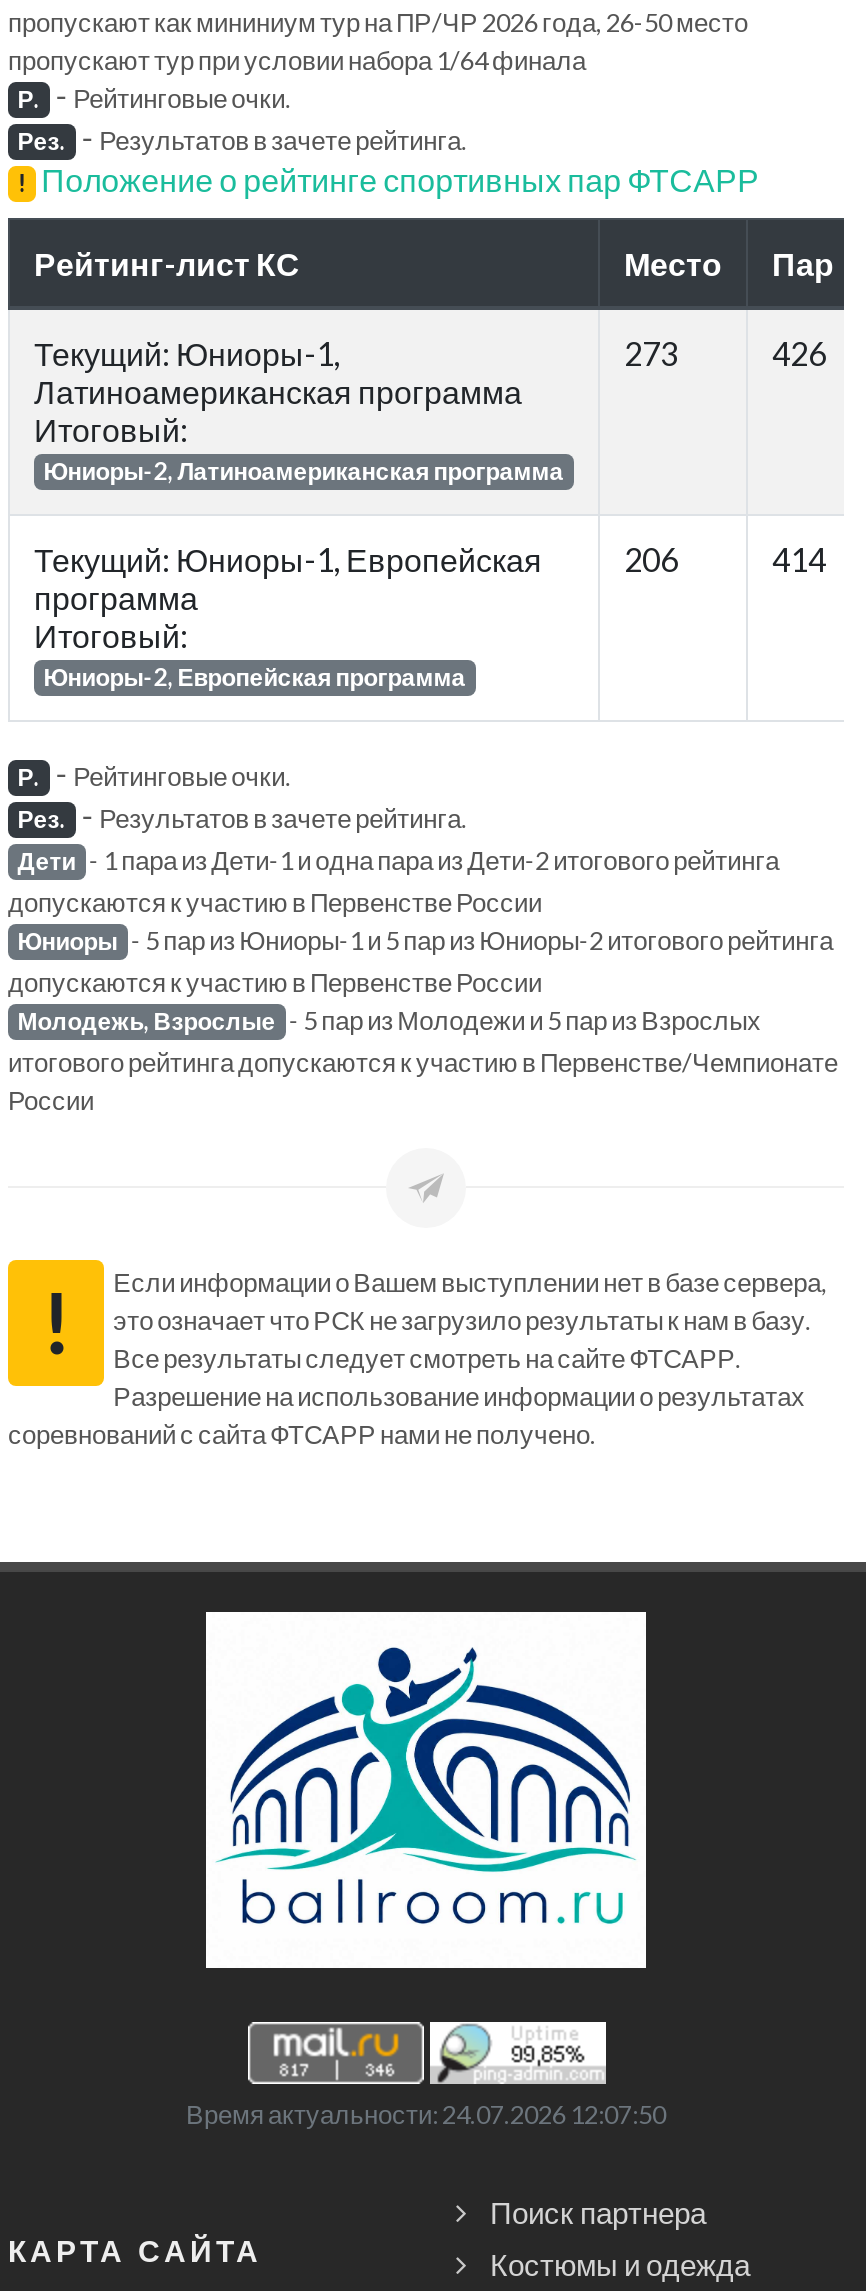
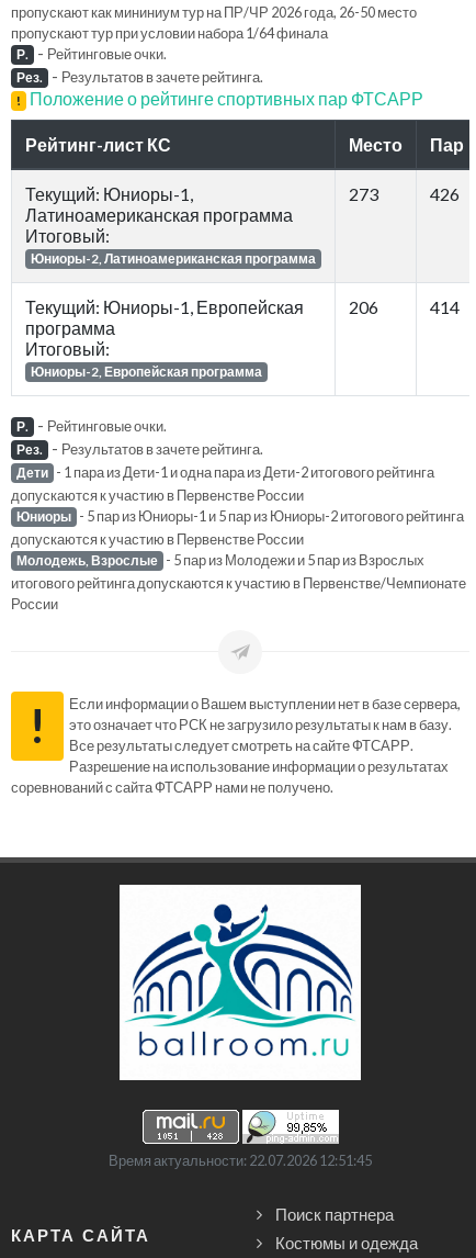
[186,2099,666,2131] Время актуальности: 24.07.2026 12:07:50 -> [109,1152,372,1169] Время актуальности: 22.07.2026 12:51:45

